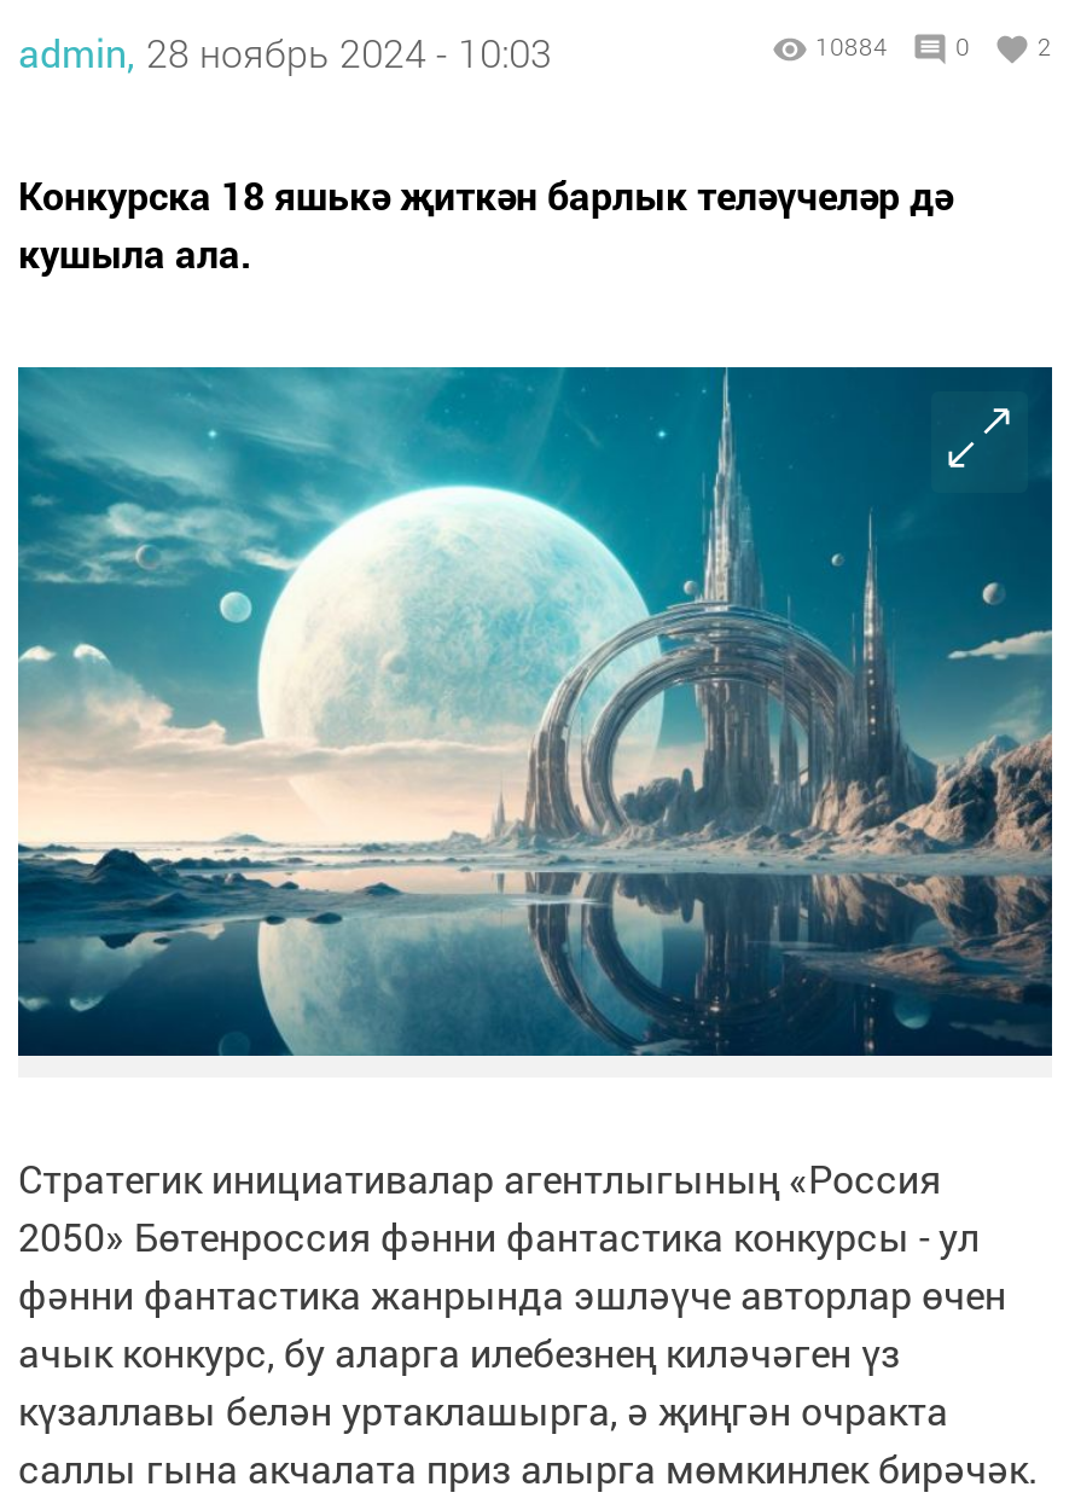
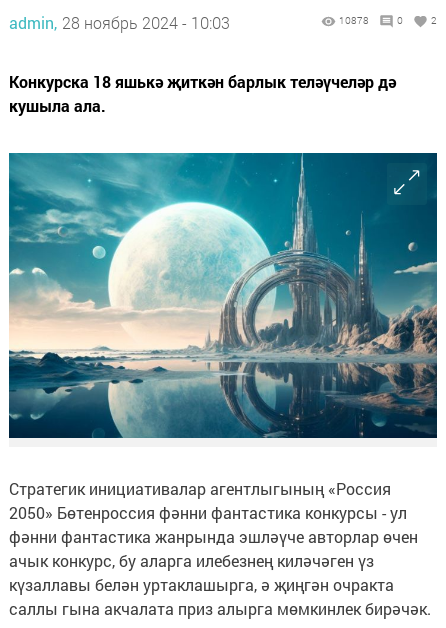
[815,31,888,63] 10884 -> [339,14,369,27] 10878

